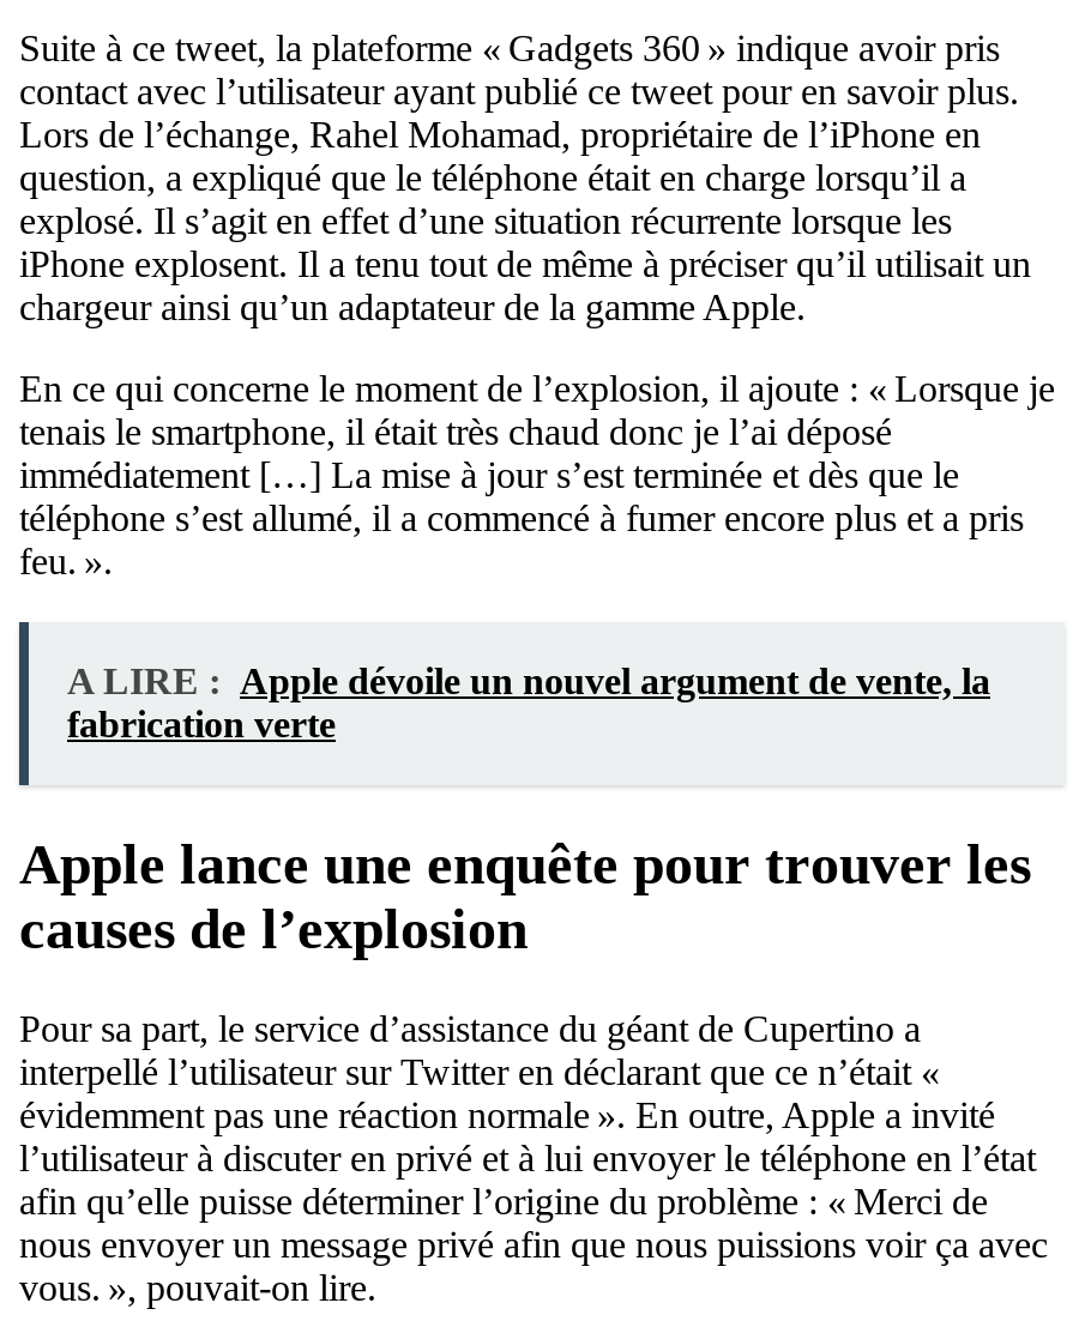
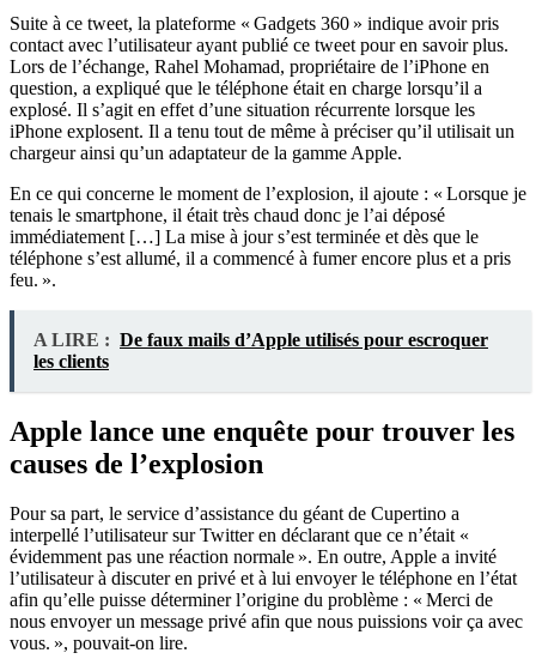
[67,660,990,743] A LIRE : Apple dévoile un nouvel argument de vente, la | fabrication verte -> [33,329,488,371] A LIRE : De faux mails d’Apple utilisés pour escroquer | les clients

